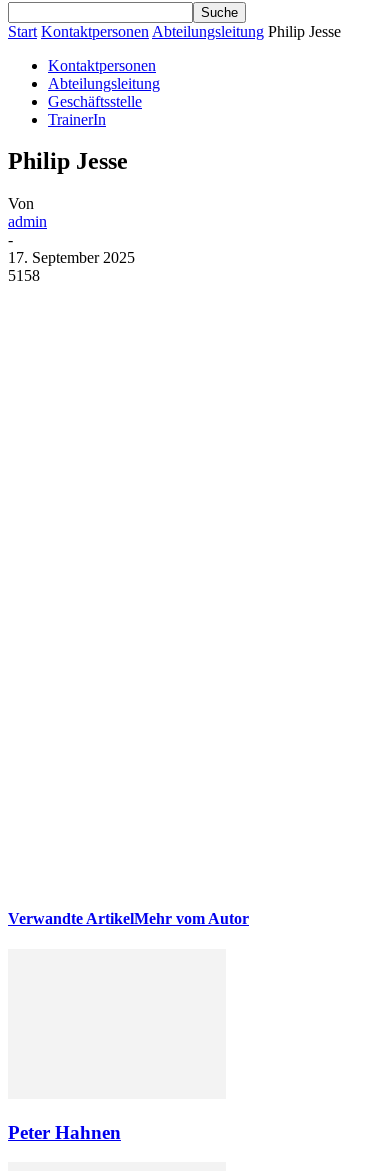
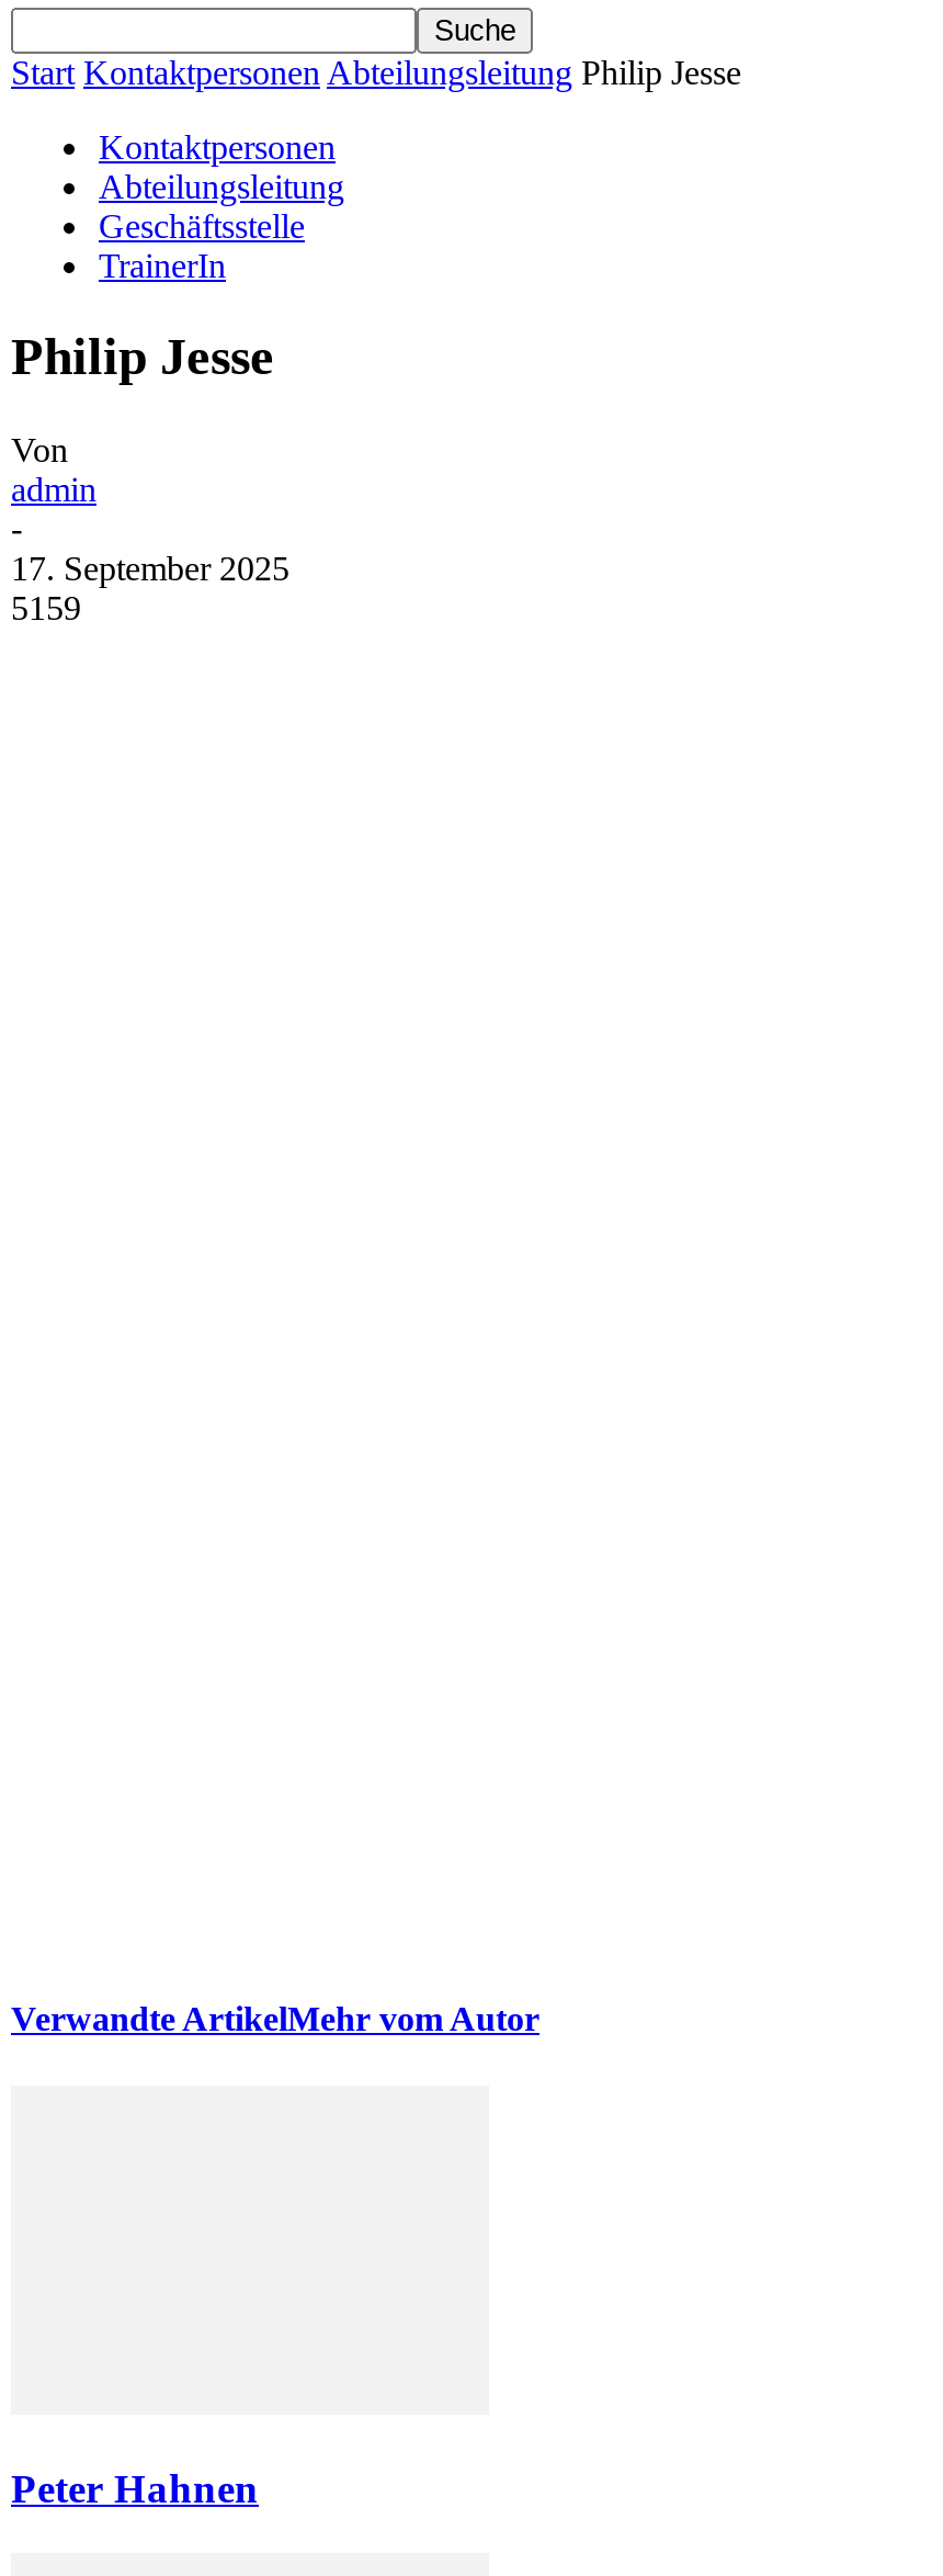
[8,267,40,284] 5158 -> [11,590,81,627] 5159

